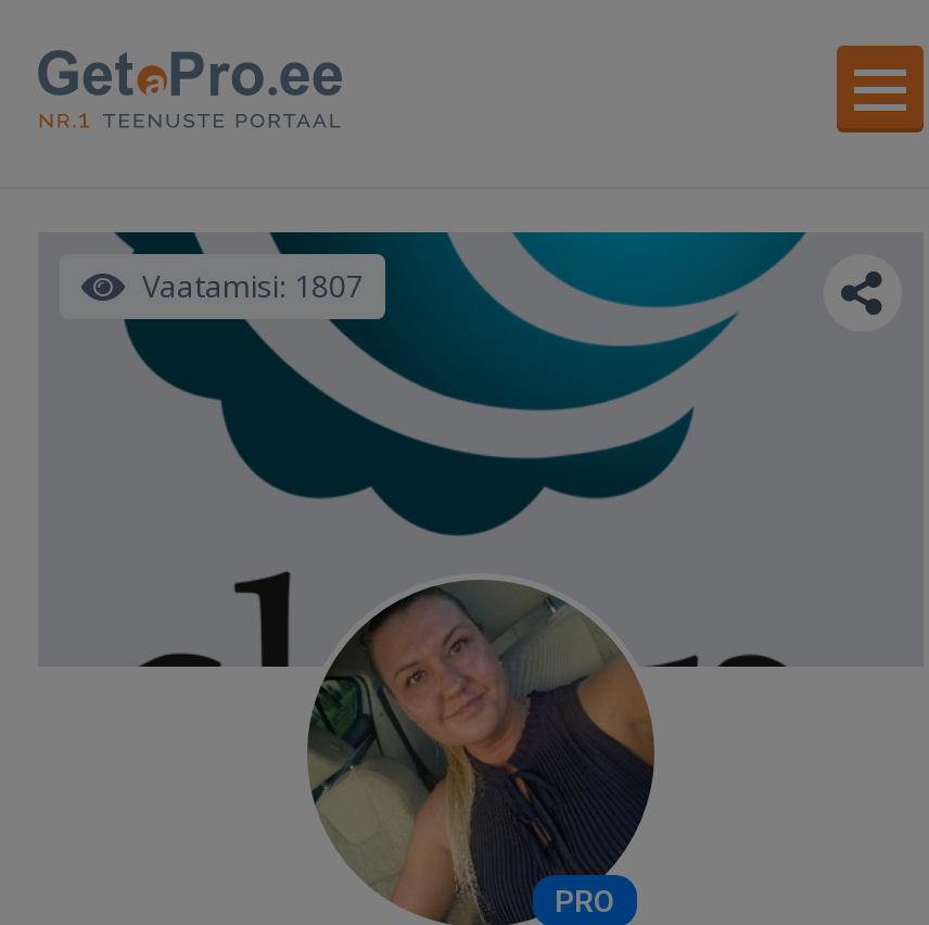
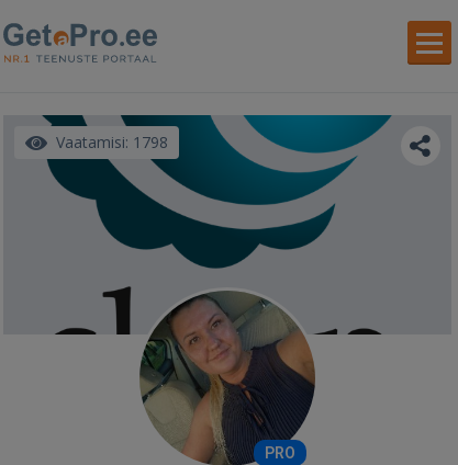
[142,265,364,306] Vaatamisi: 1807 -> [56,132,168,152] Vaatamisi: 1798

